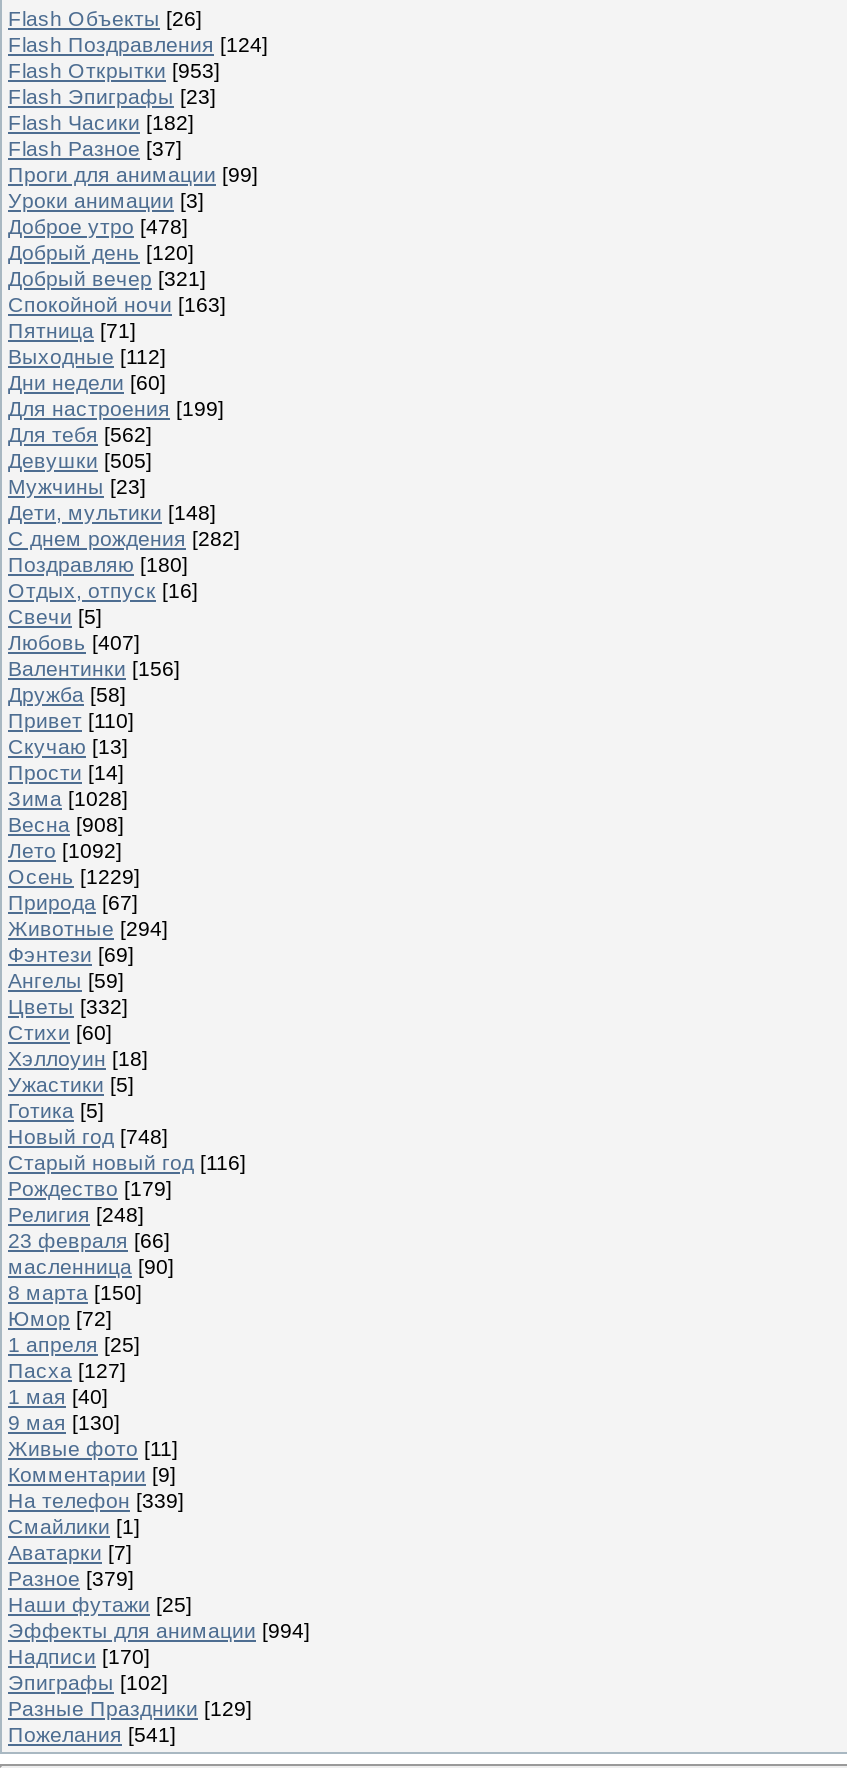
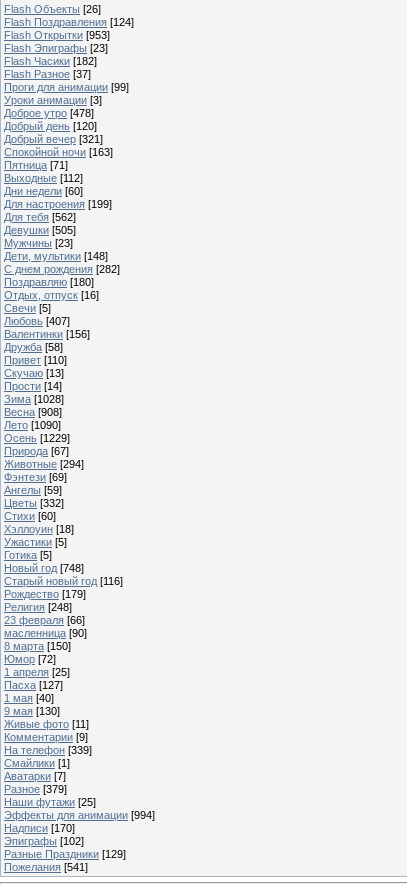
[8,838,122,862] Лето [1092] -> [4,419,61,431] Лето [1090]

